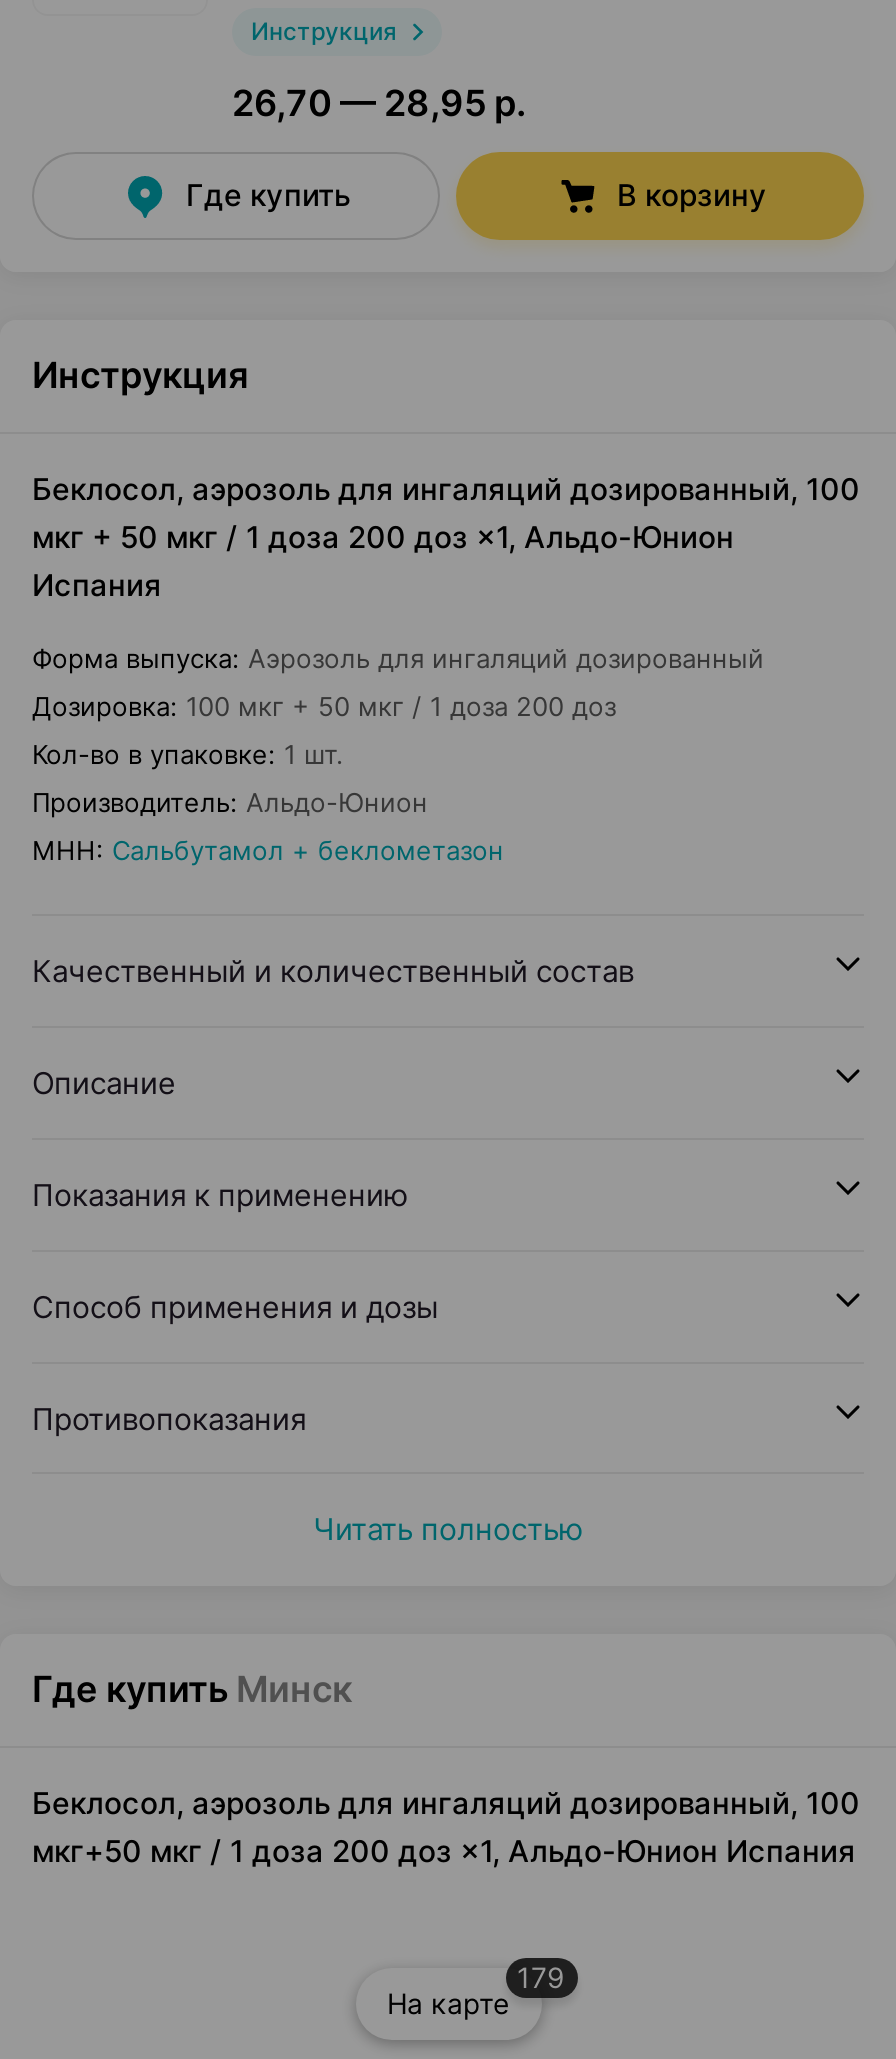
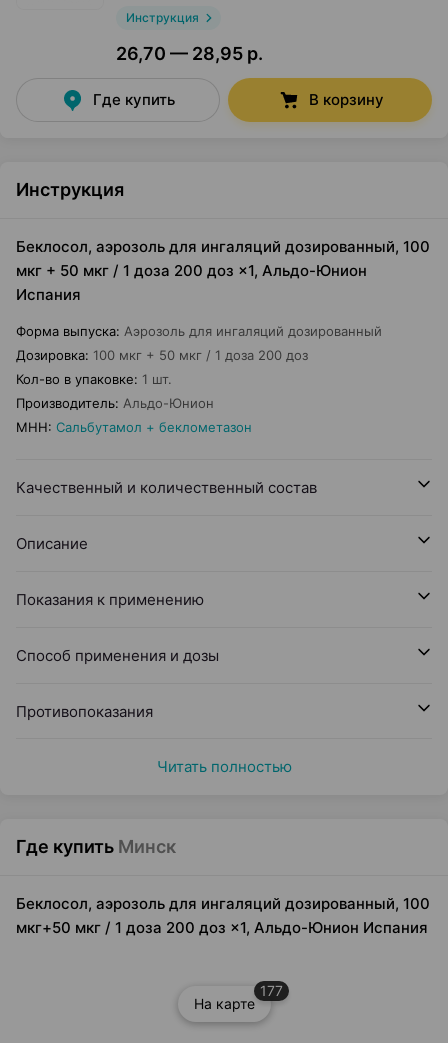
[517,1960,565,1994] 179 -> [259,982,282,999] 177

